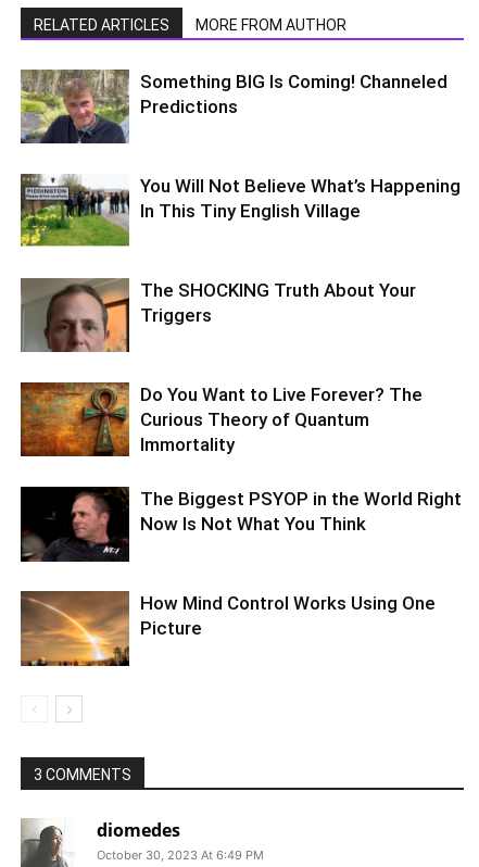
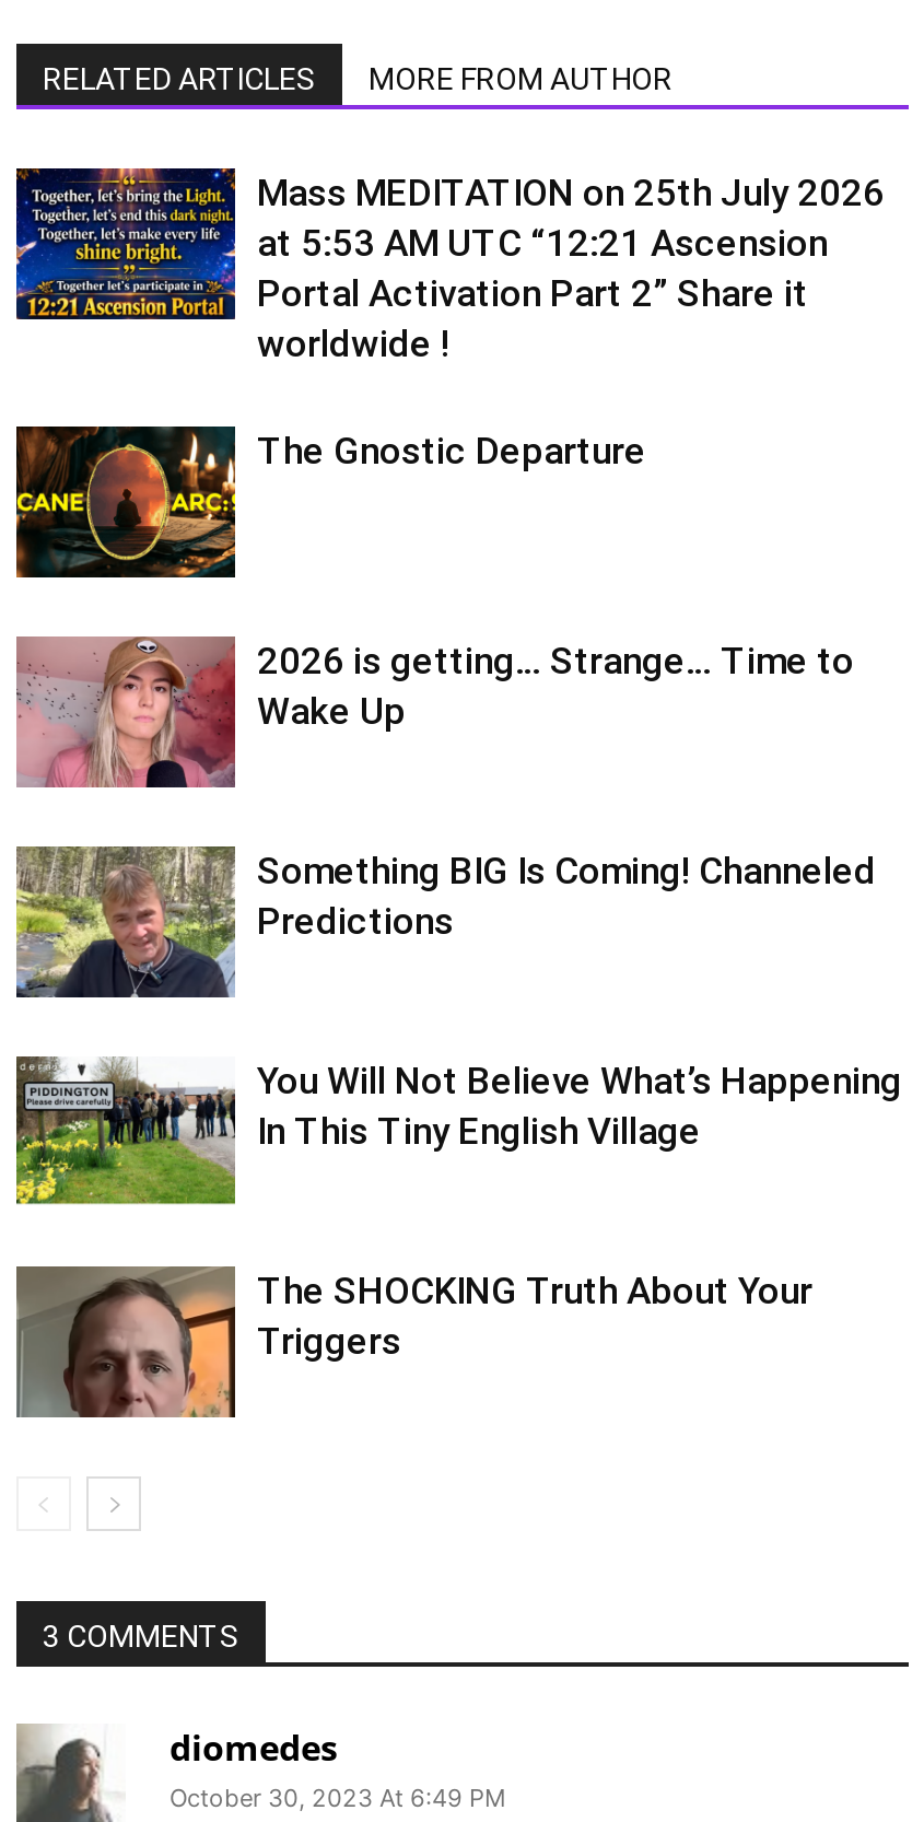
none -> [14,166,885,473] [image] | Mass MEDITATION on 25th July 2026 | at 5:53 AM UTC “12:21 Ascension | Portal Activation Part 2” Share it | worldwide ! | The Gnostic Departure
none -> [14,424,854,733] [image] | 2026 is getting… Strange… Time to | Wake Up
none -> [16,634,237,790] [image]
moved [18,67,461,326] -> [12,842,902,1363]: [image] | Something BIG Is Coming! Channeled | Predictions | You Will Not Believe What’s Happening | In This Tiny English Village | The SHOCKING Truth About Your | Triggers
[20,382,462,535] [image] | Do You Want to Live Forever? The | Curious Theory of Quantum | Immortality | The Biggest PSYOP in the World Right | Now Is Not What You Think -> none
[21,486,436,639] [image] | How Mind Control Works Using One | Picture -> none
[21,591,129,667] [image] -> none

